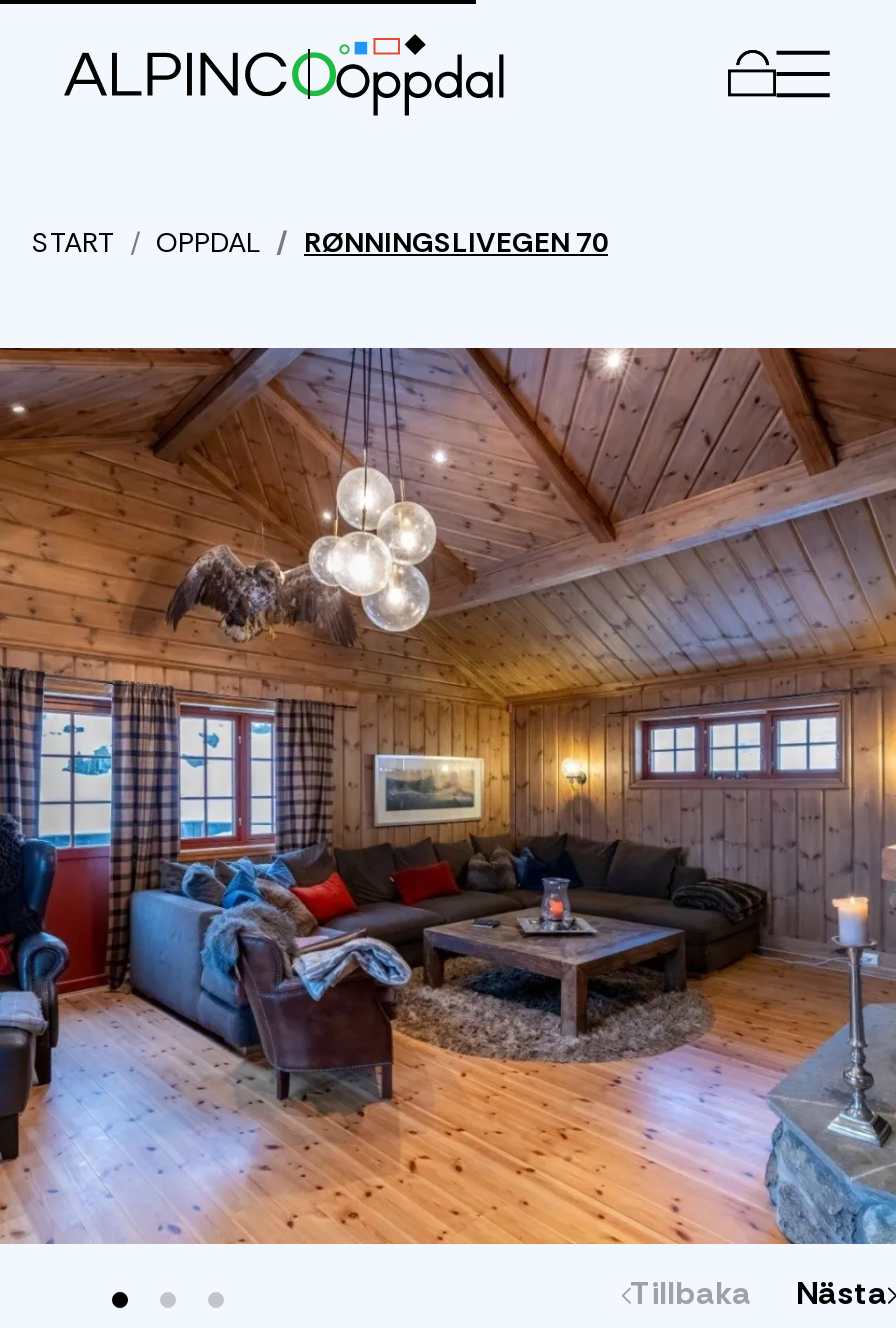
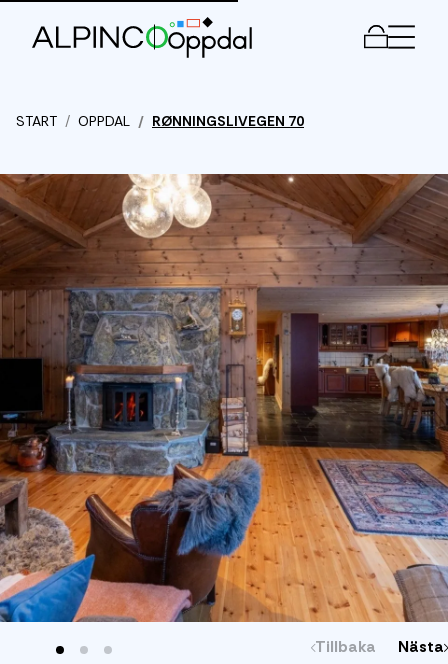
[6,346,890,1246] [image] -> [3,173,445,623] [image]

